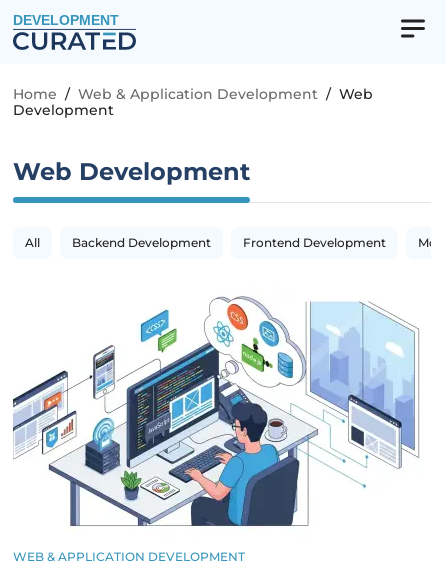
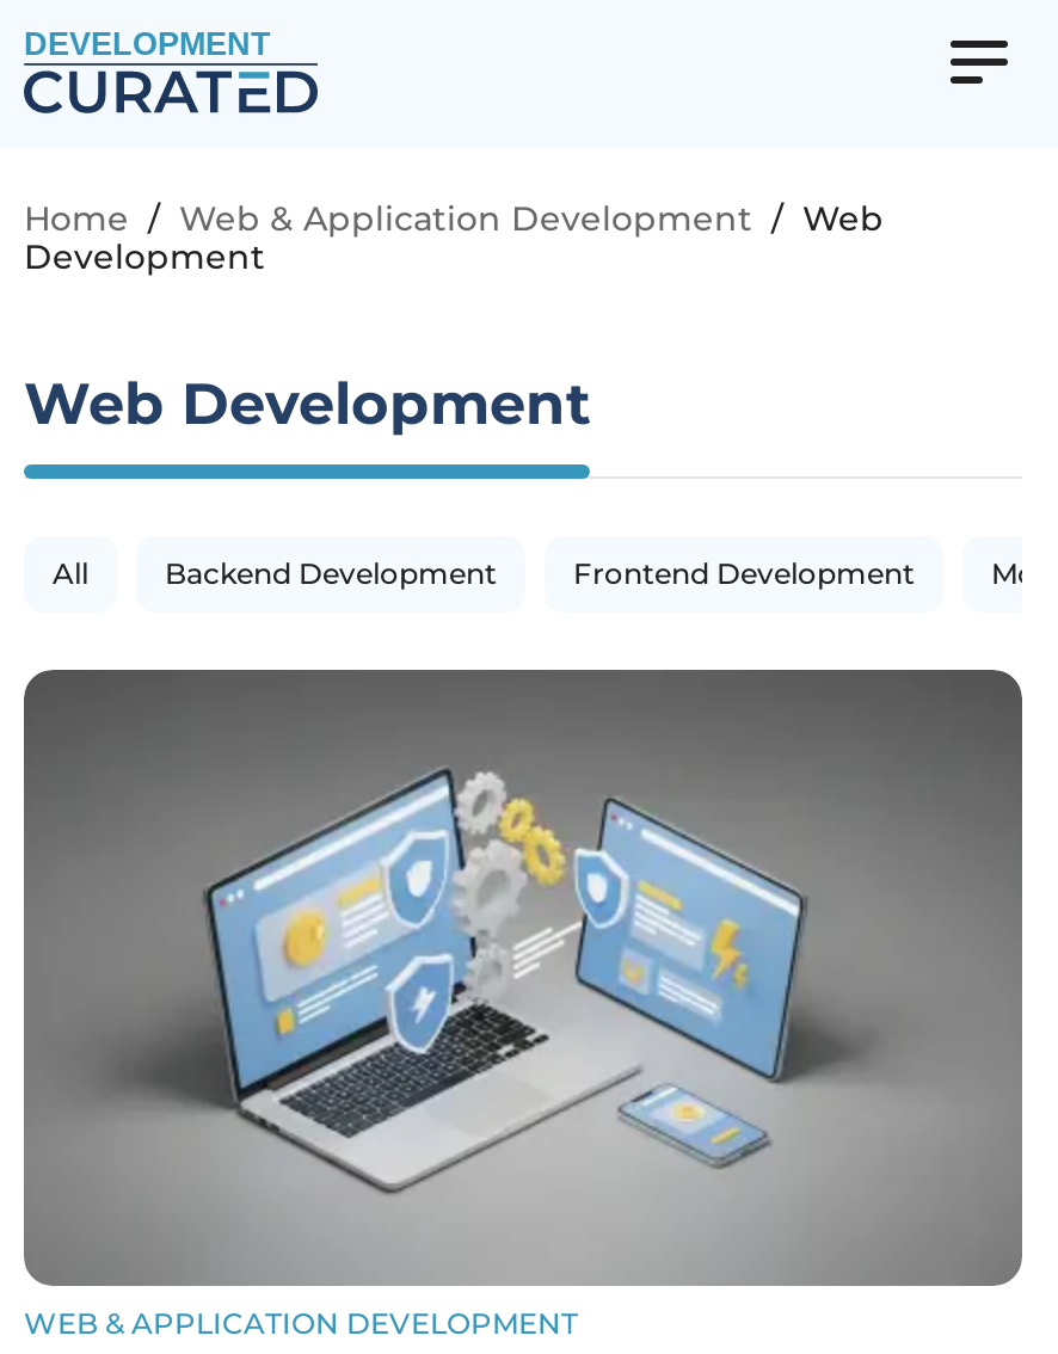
[13,283,431,541] [image] -> [21,667,1025,1288] [image]

